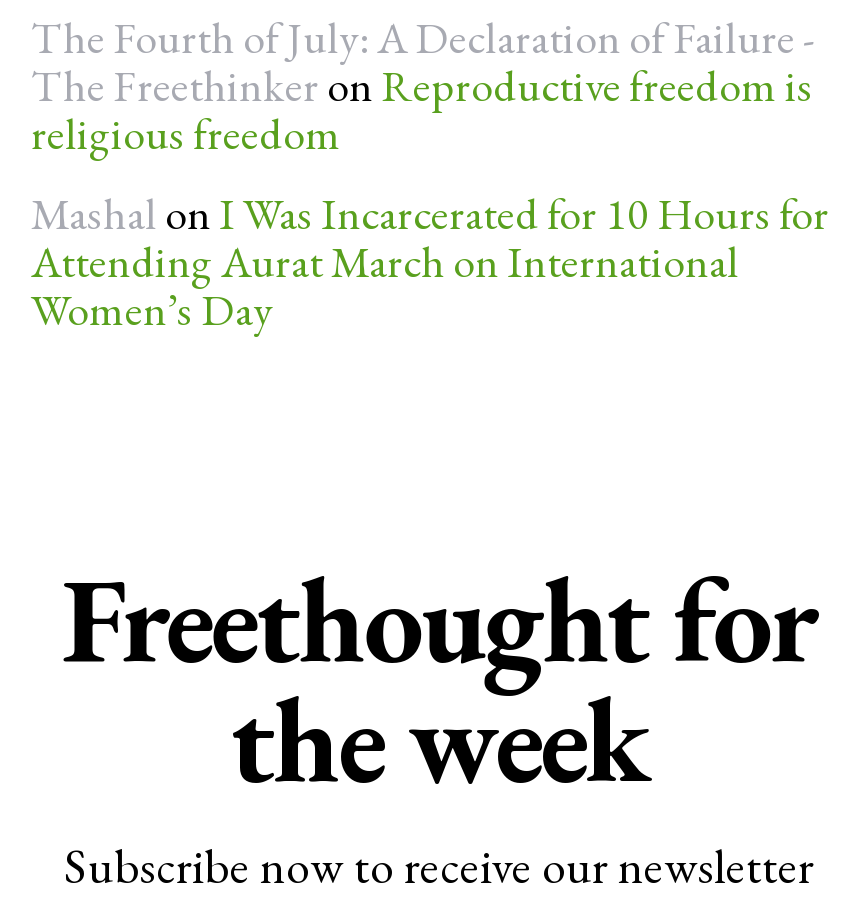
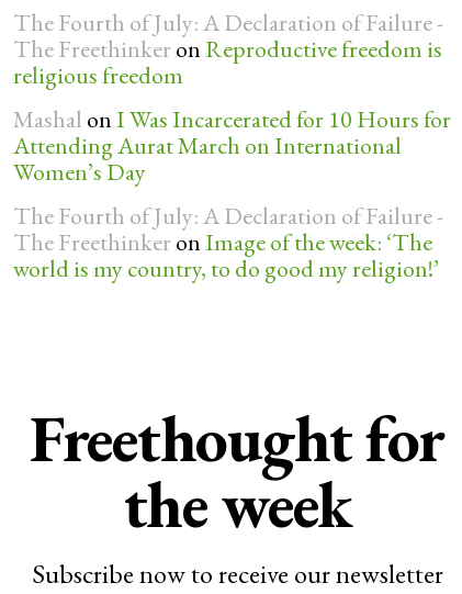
none -> [13,200,443,285] The Fourth of July: A Declaration of Failure - | The Freethinker on Image of the week: ‘The | world is my country, to do good my religion!’

